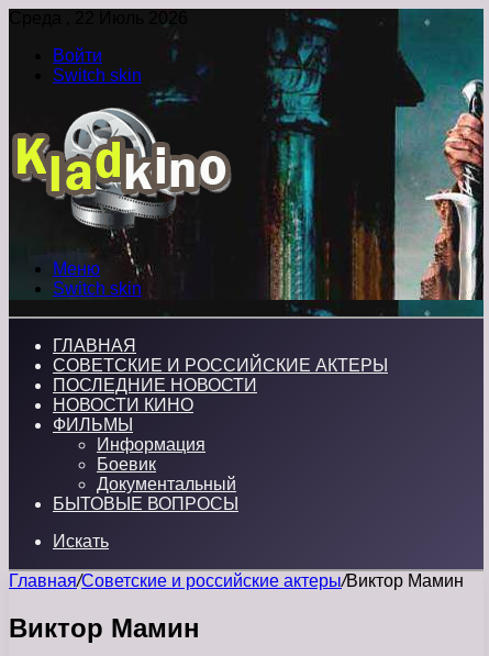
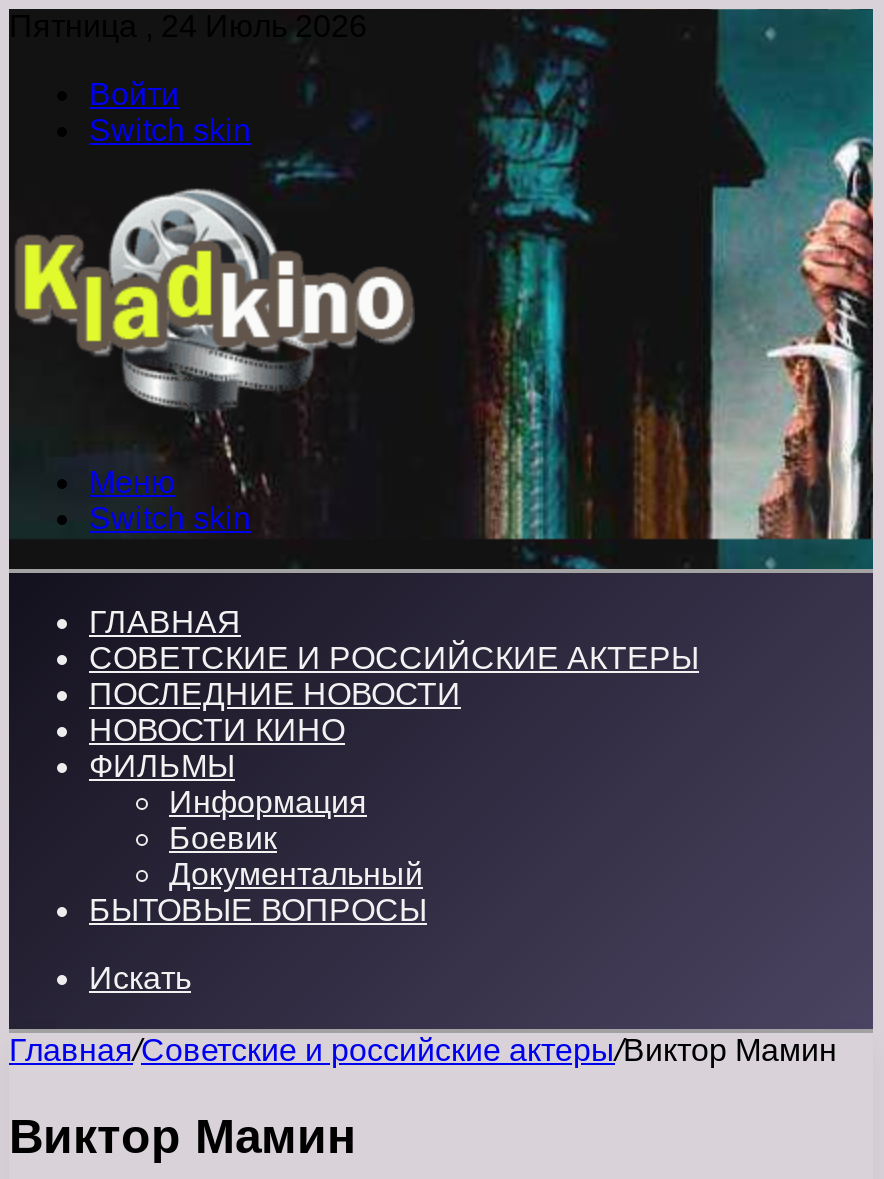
[9,9,188,27] Среда , 22 Июль 2026 -> [9,9,367,43] Пятница , 24 Июль 2026

